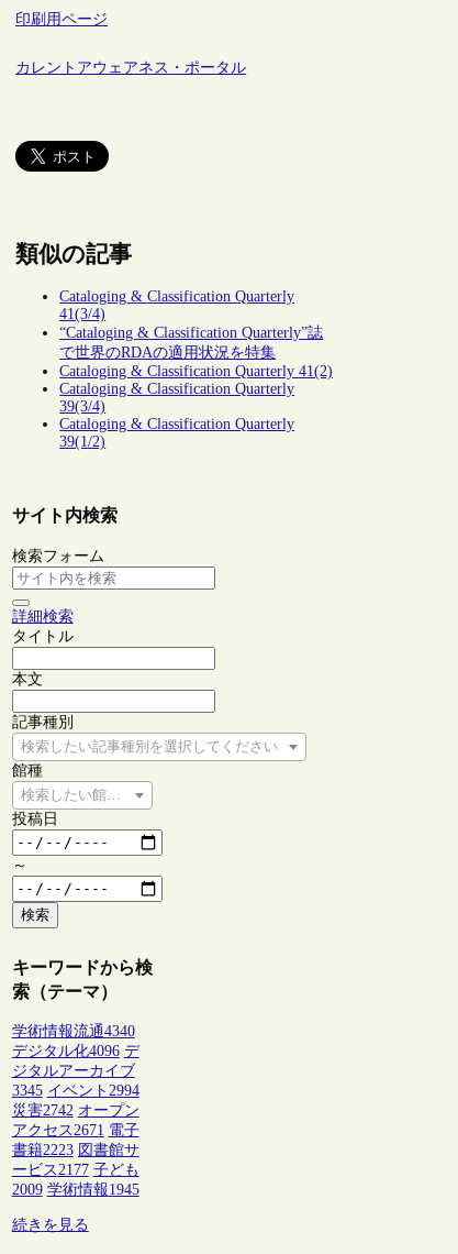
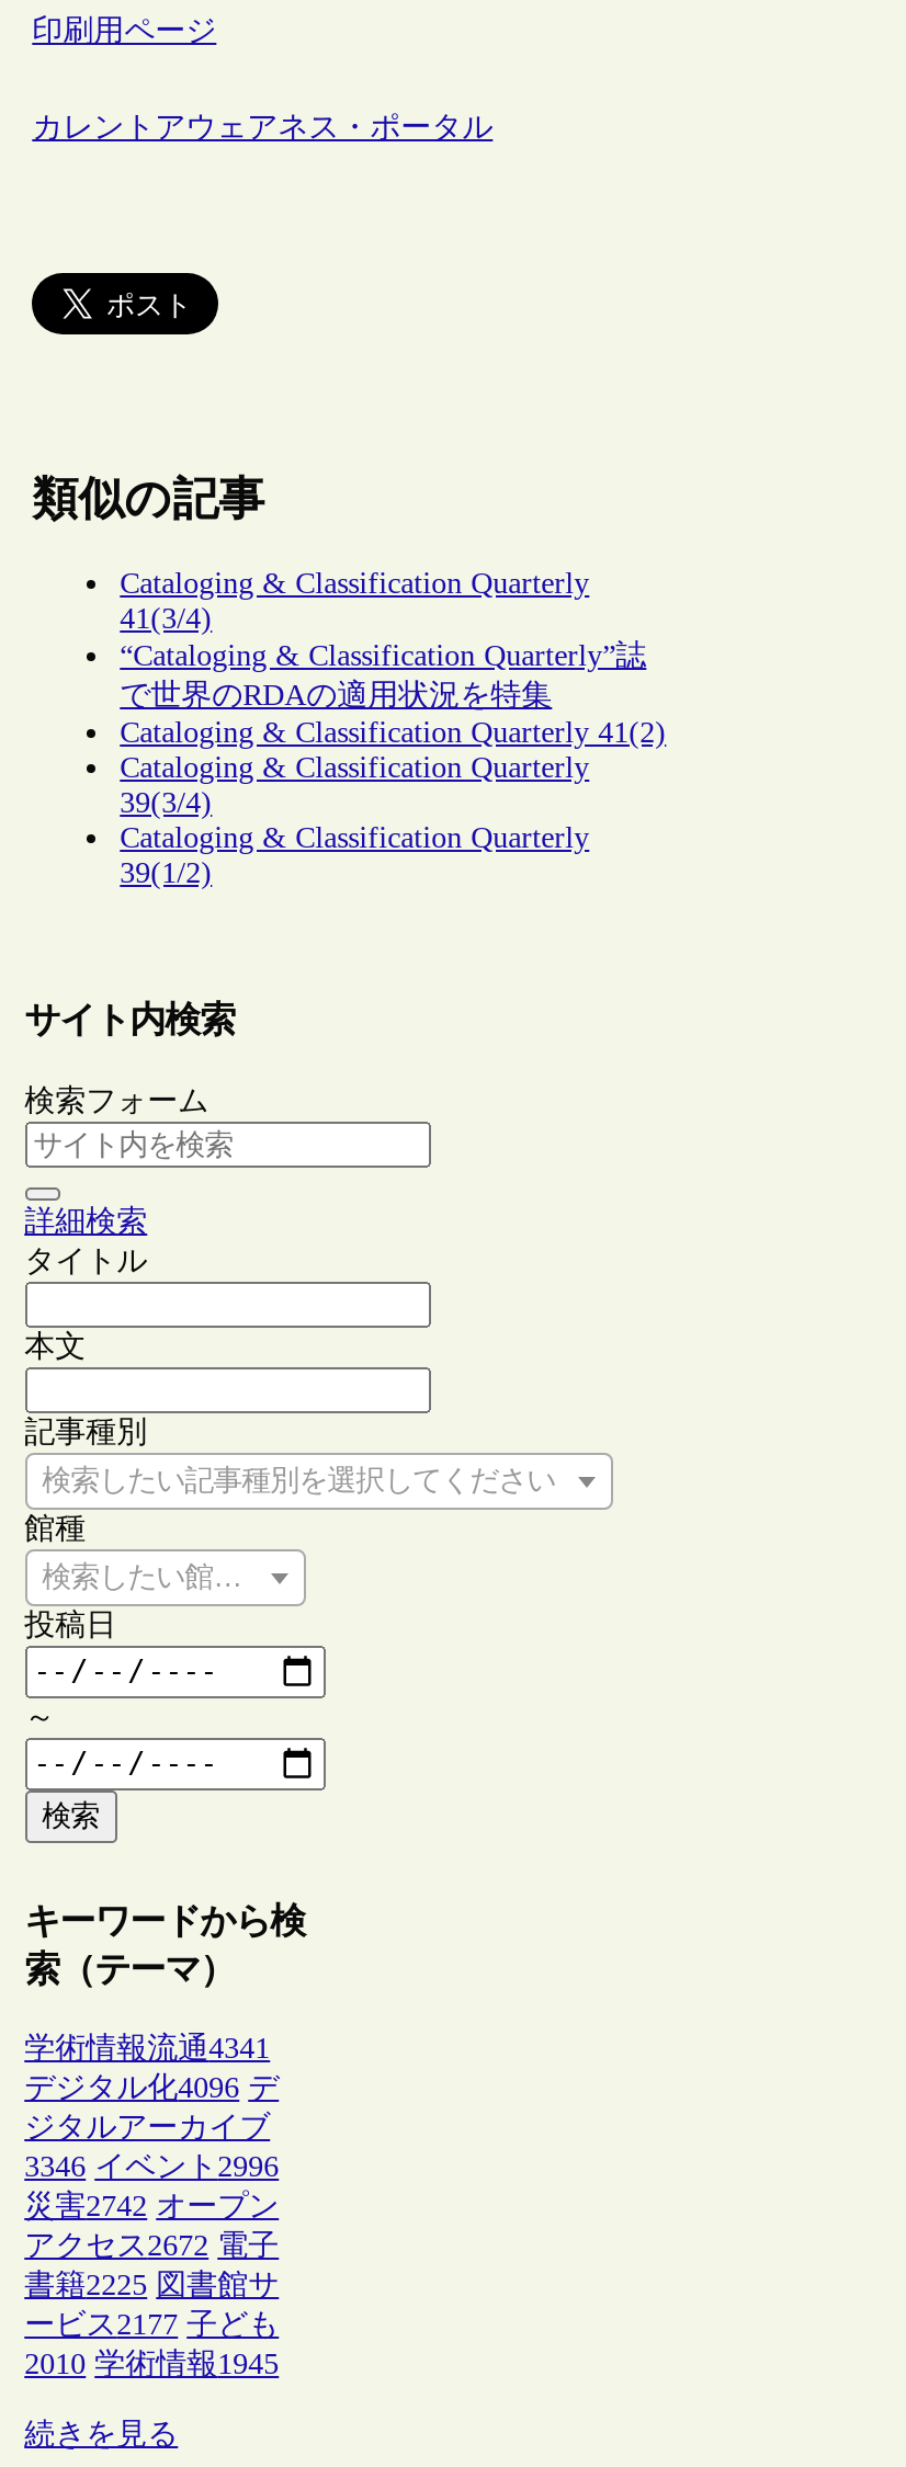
[12,1023,135,1040] 学術情報流通4340 -> [24,2033,270,2065] 学術情報流通4341
[12,1083,139,1099] 3345 イベント2994 -> [24,2151,279,2184] 3346 イベント2996
[12,1122,139,1139] アクセス2671 電子 -> [24,2230,279,2263] アクセス2672 電子
[12,1142,139,1159] 書籍2223 図書館サ -> [24,2269,279,2302] 書籍2225 図書館サ
[12,1182,139,1198] 2009 学術情報1945 -> [24,2348,279,2381] 2010 学術情報1945

